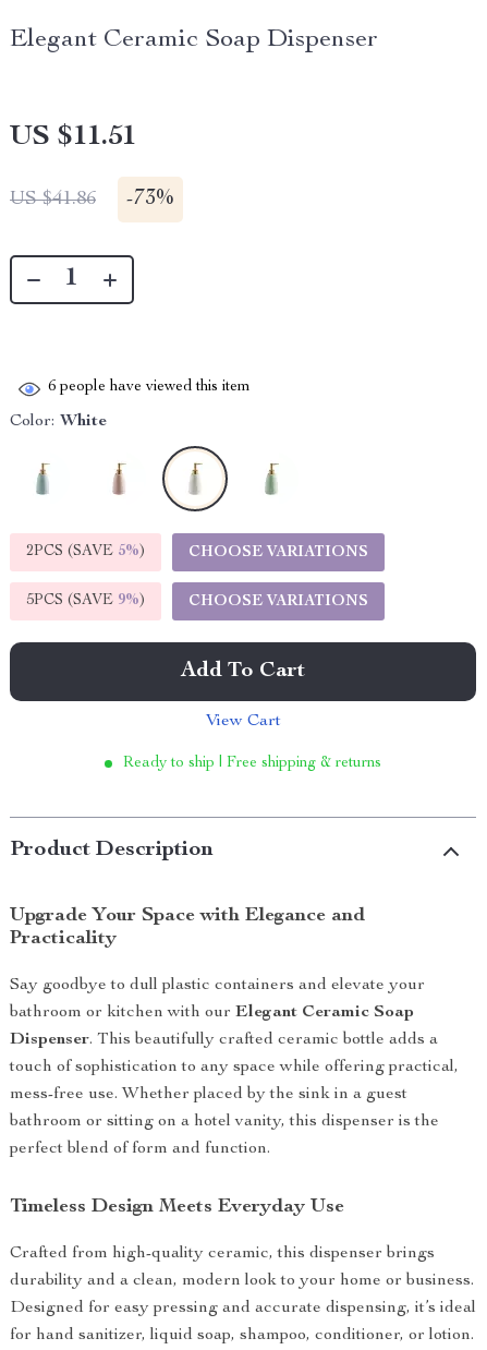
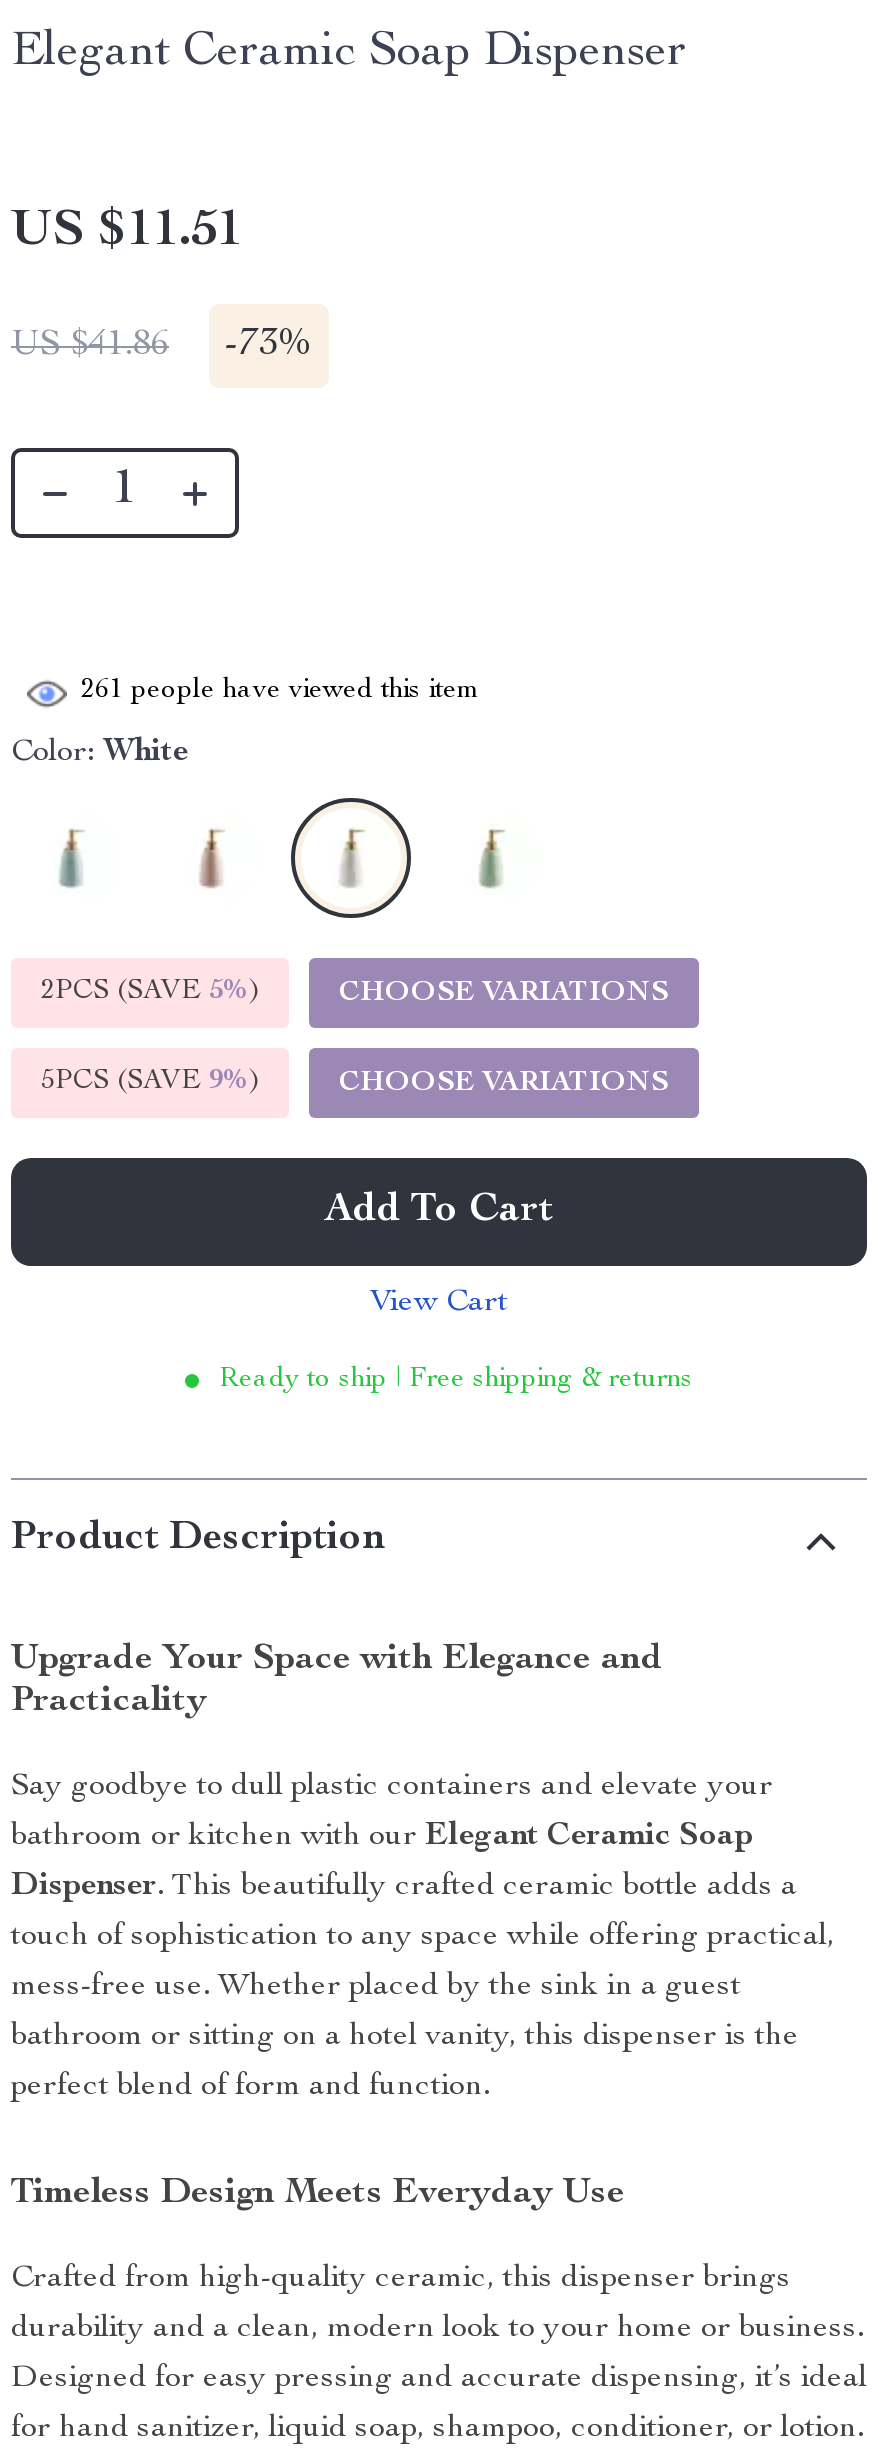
[48,380,251,395] 6 people have viewed this item -> [81,677,481,705] 261 people have viewed this item

